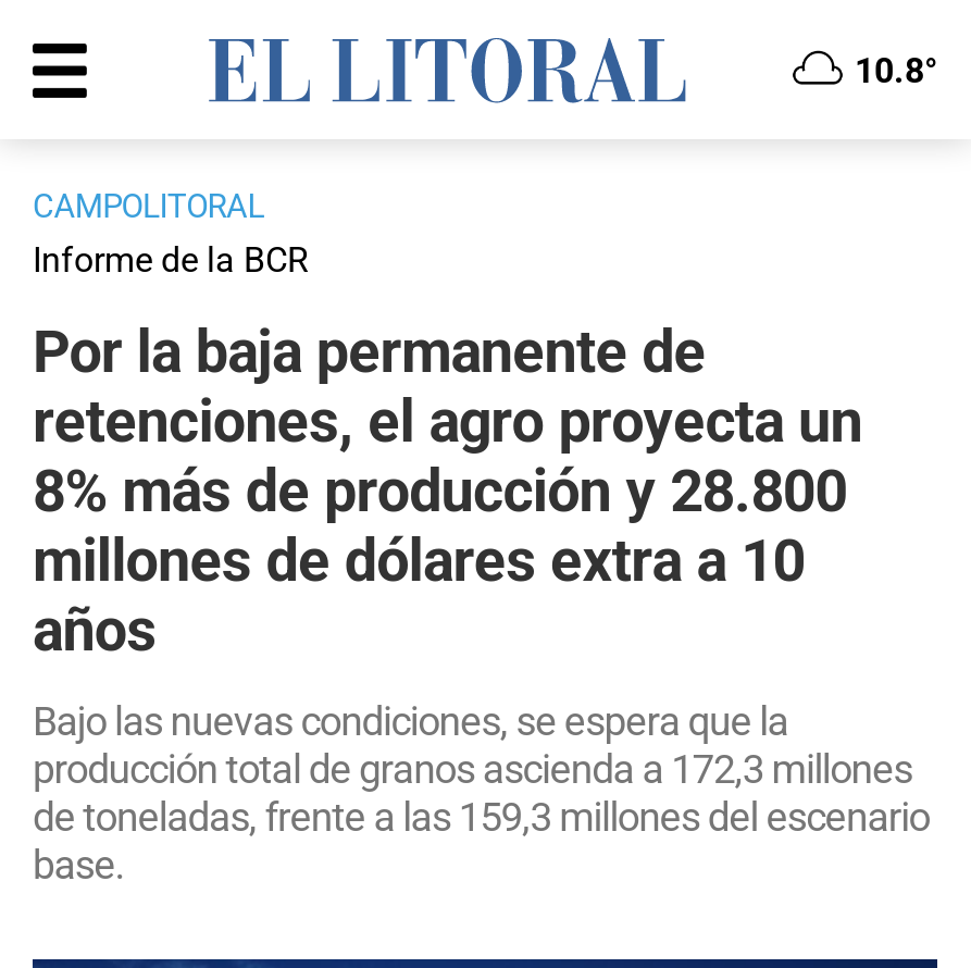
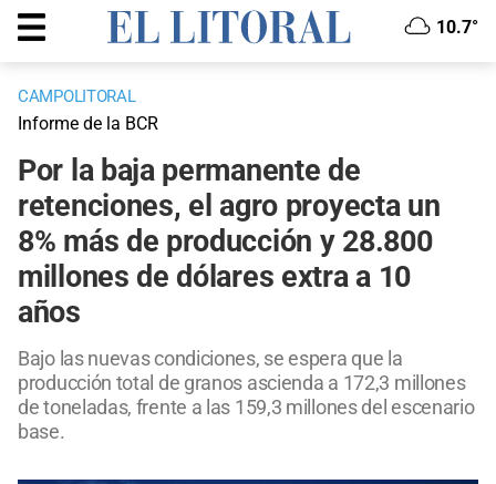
[855,49,937,90] 10.8° -> [436,16,478,37] 10.7°

